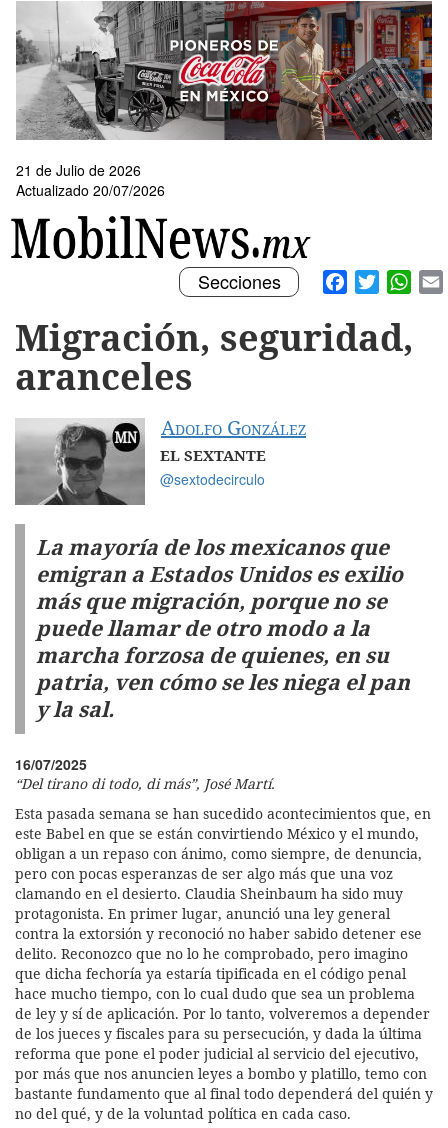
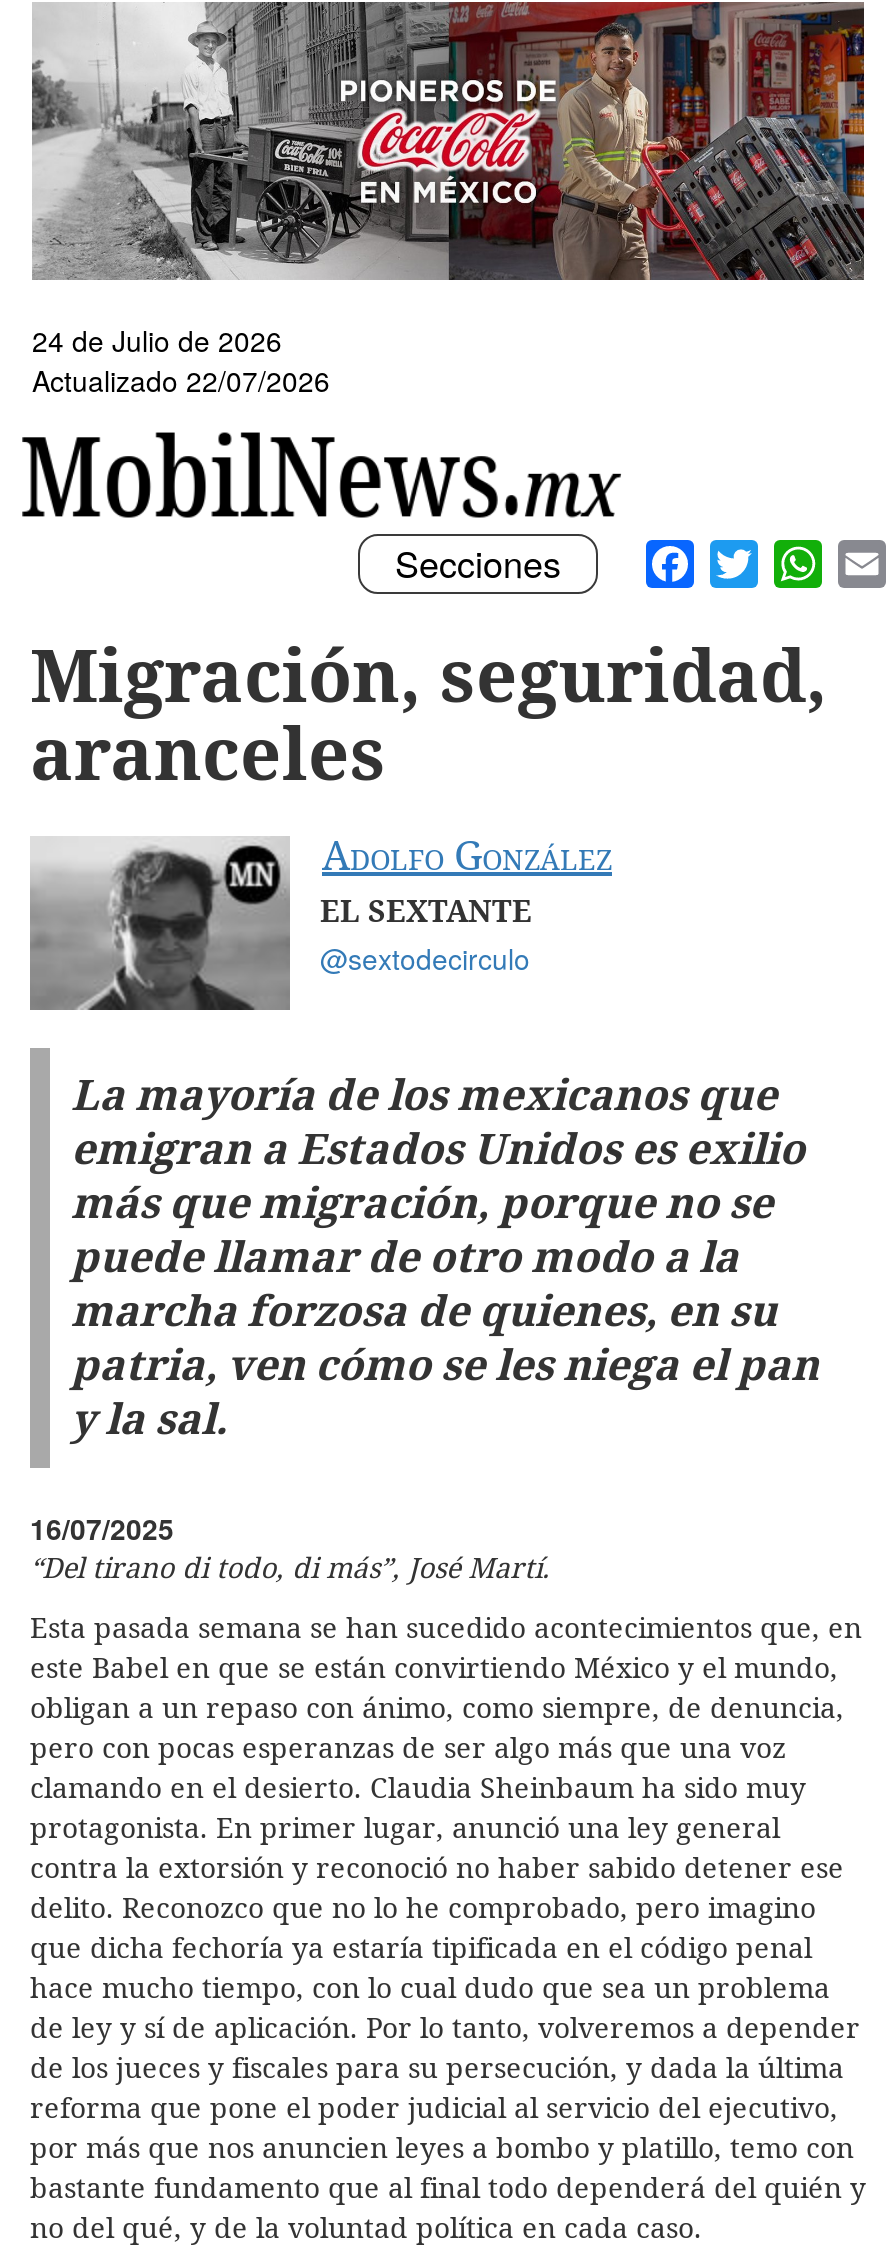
[16,160,141,180] 21 de Julio de 2026 -> [32,319,282,359] 24 de Julio de 2026
[16,180,165,200] Actualizado 20/07/2026 -> [32,359,330,399] Actualizado 22/07/2026

